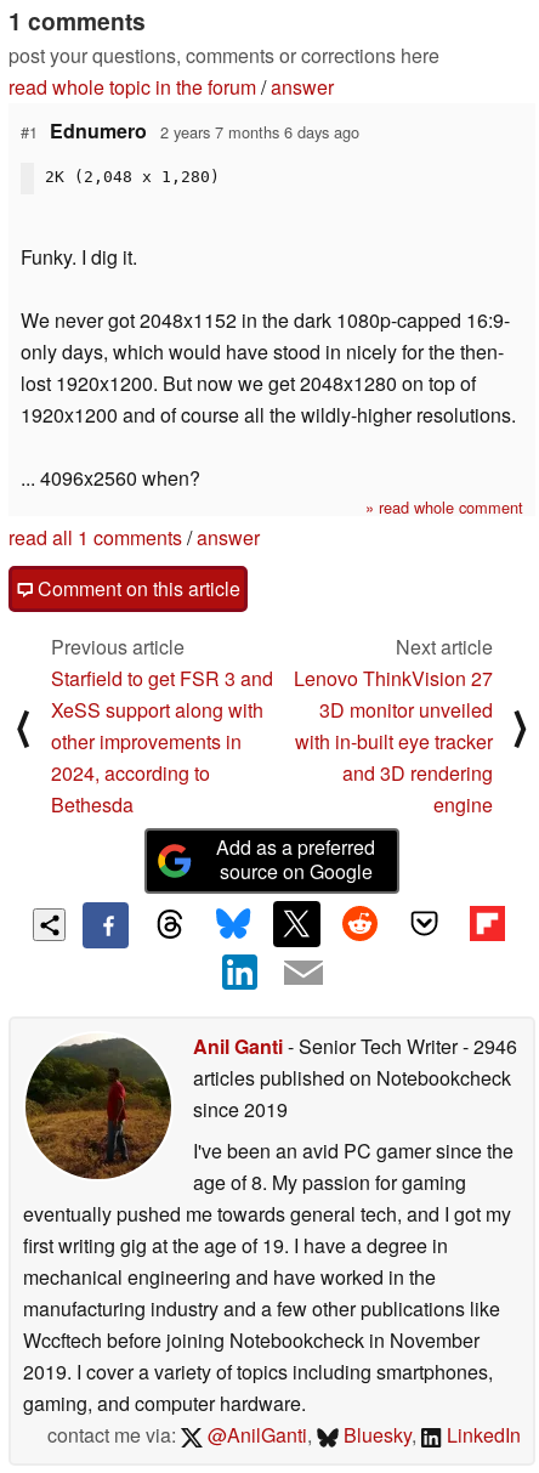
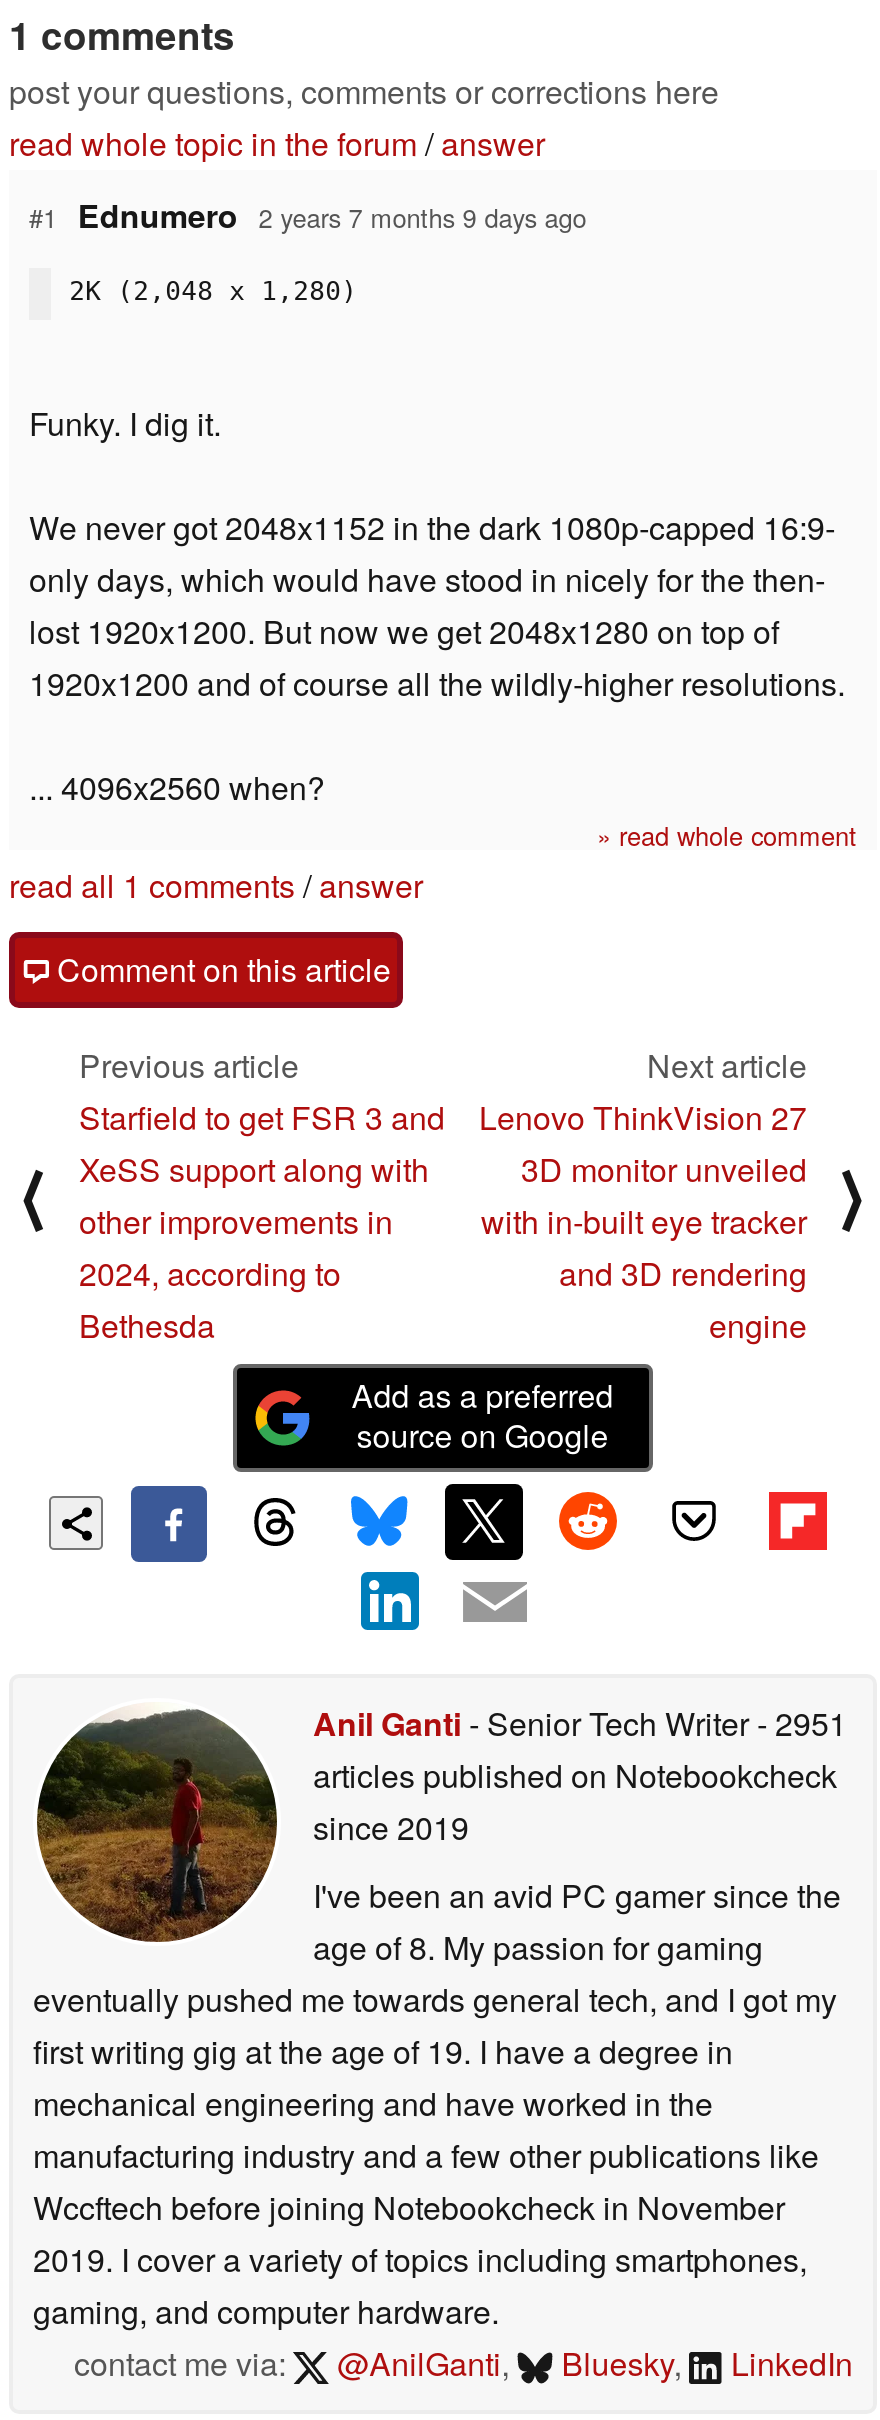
[21,117,359,145] #1 Ednumero 2 years 7 months 6 days ago -> [29,192,587,238] #1 Ednumero 2 years 7 months 9 days ago
[193,1032,517,1060] Anil Ganti - Senior Tech Writer - 2946 -> [313,1700,847,1746] Anil Ganti - Senior Tech Writer - 2951

